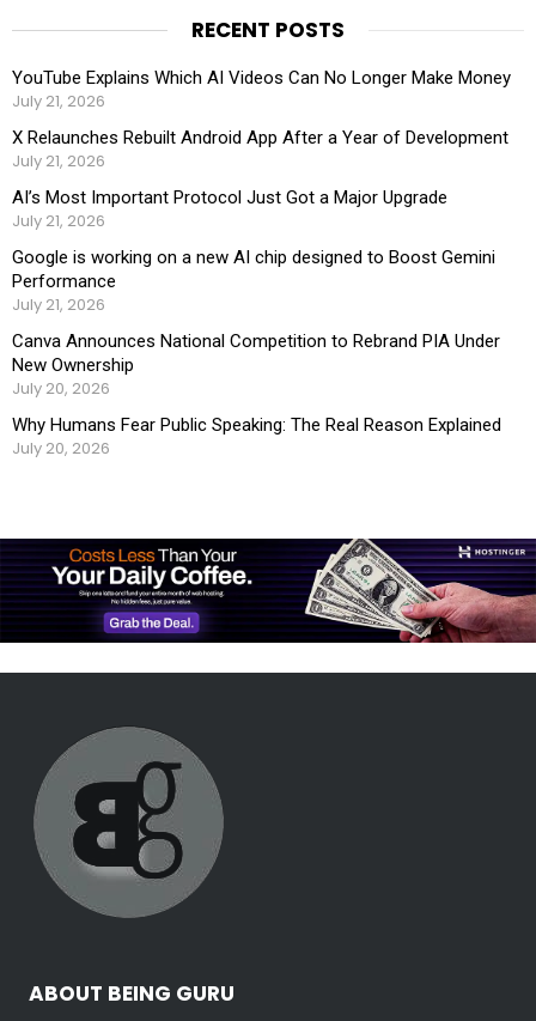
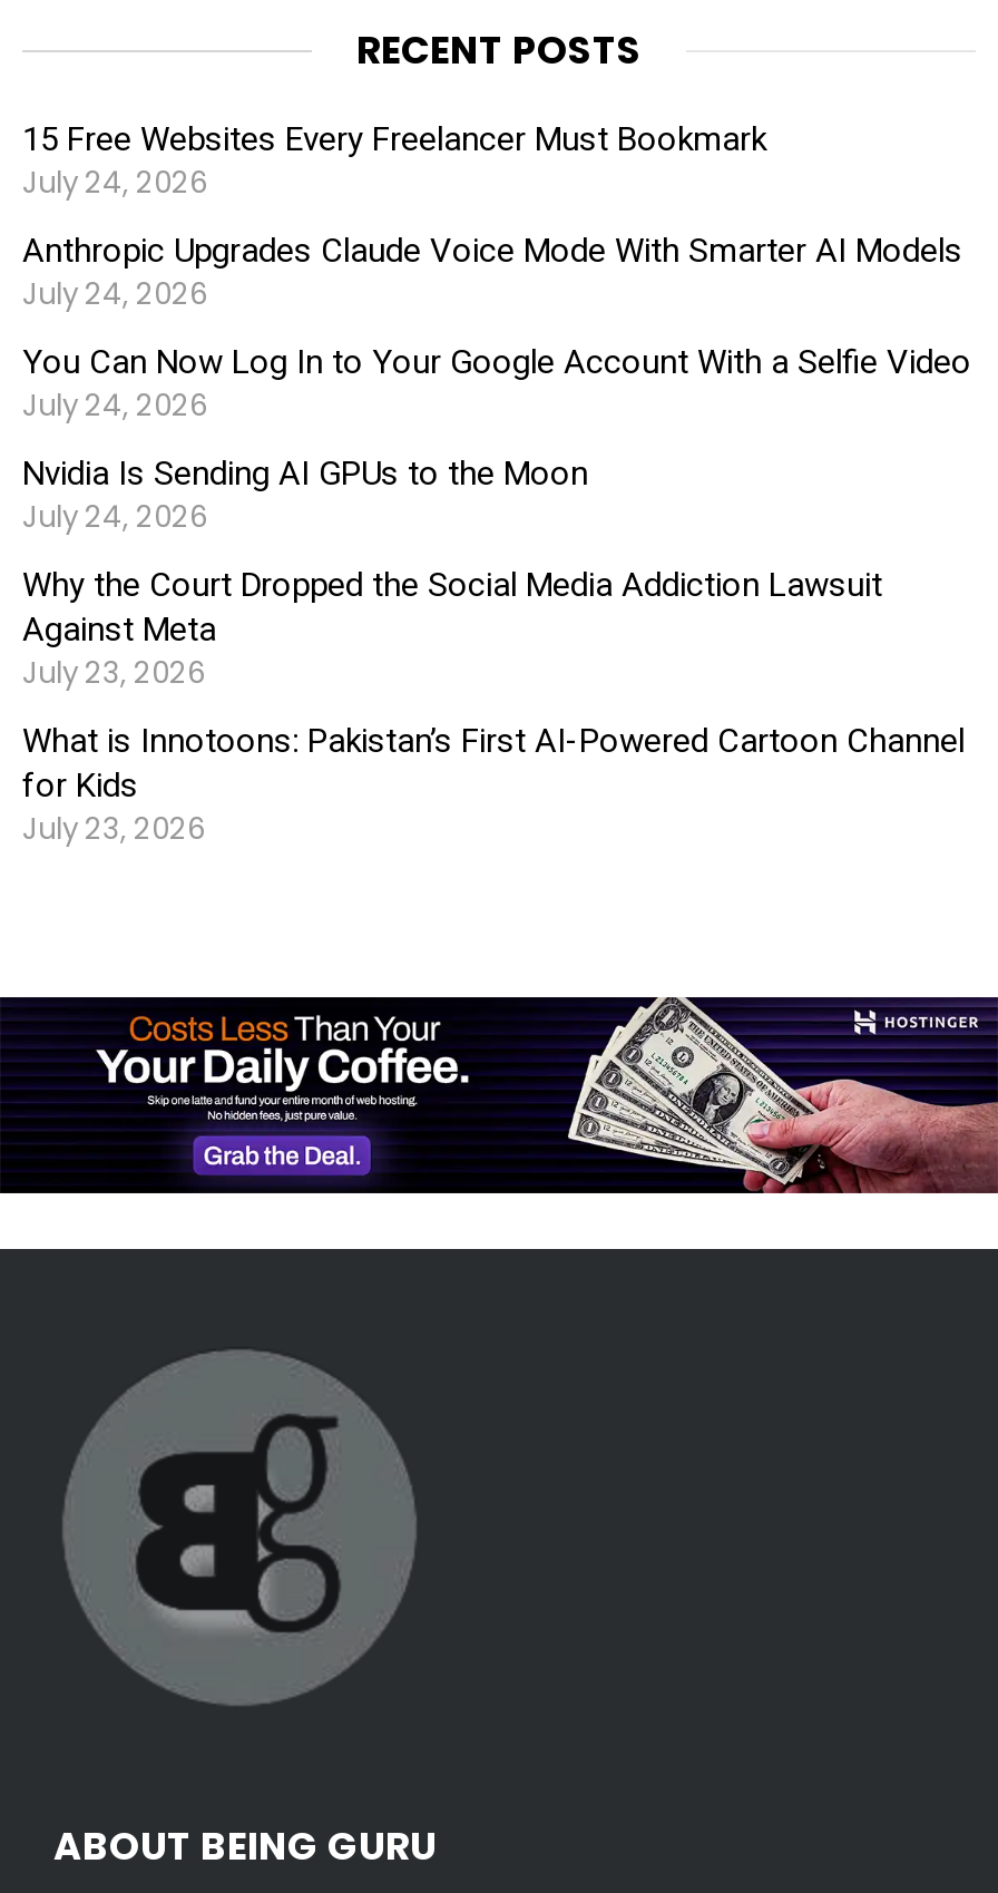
[12,67,511,112] YouTube Explains Which AI Videos Can No Longer Make Money | July 21, 2026 -> [22,120,766,204] 15 Free Websites Every Freelancer Must Bookmark | July 24, 2026
[12,127,508,172] X Relaunches Rebuilt Android App After a Year of Development | July 21, 2026 -> [22,231,962,316] Anthropic Upgrades Claude Voice Mode With Smarter AI Models | July 24, 2026
[12,186,447,232] AI’s Most Important Protocol Just Got a Major Upgrade | July 21, 2026 -> [22,342,971,427] You Can Now Log In to Your Google Account With a Selfie Video | July 24, 2026
[12,246,495,316] Google is working on a new AI chip designed to Boost Gemini | Performance | July 21, 2026 -> [22,454,588,538] Nvidia Is Sending AI GPUs to the Moon | July 24, 2026
[12,330,500,399] Canva Announces National Competition to Rebrand PIA Under | New Ownership | July 20, 2026 -> [22,565,882,694] Why the Court Dropped the Social Media Addiction Lawsuit | Against Meta | July 23, 2026
[12,414,501,459] Why Humans Fear Public Speaking: The Real Reason Explained | July 20, 2026 -> [22,721,965,850] What is Innotoons: Pakistan’s First AI-Powered Cartoon Channel | for Kids | July 23, 2026

